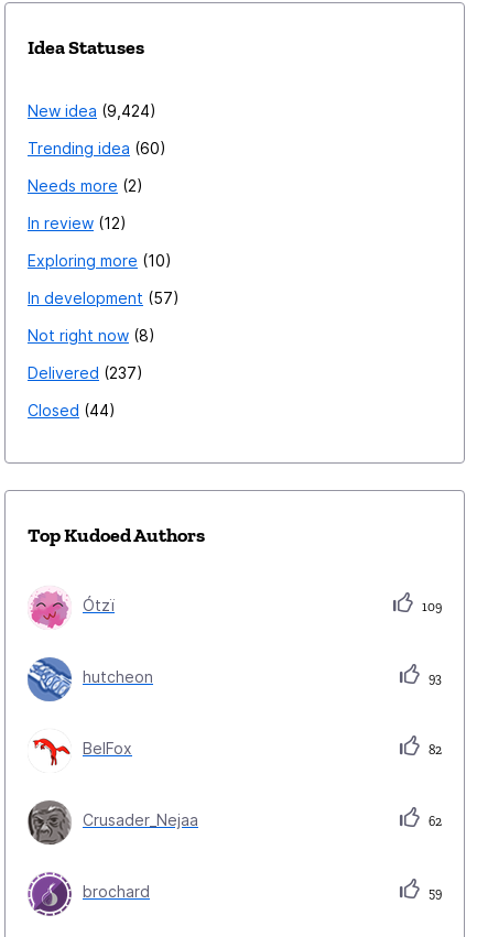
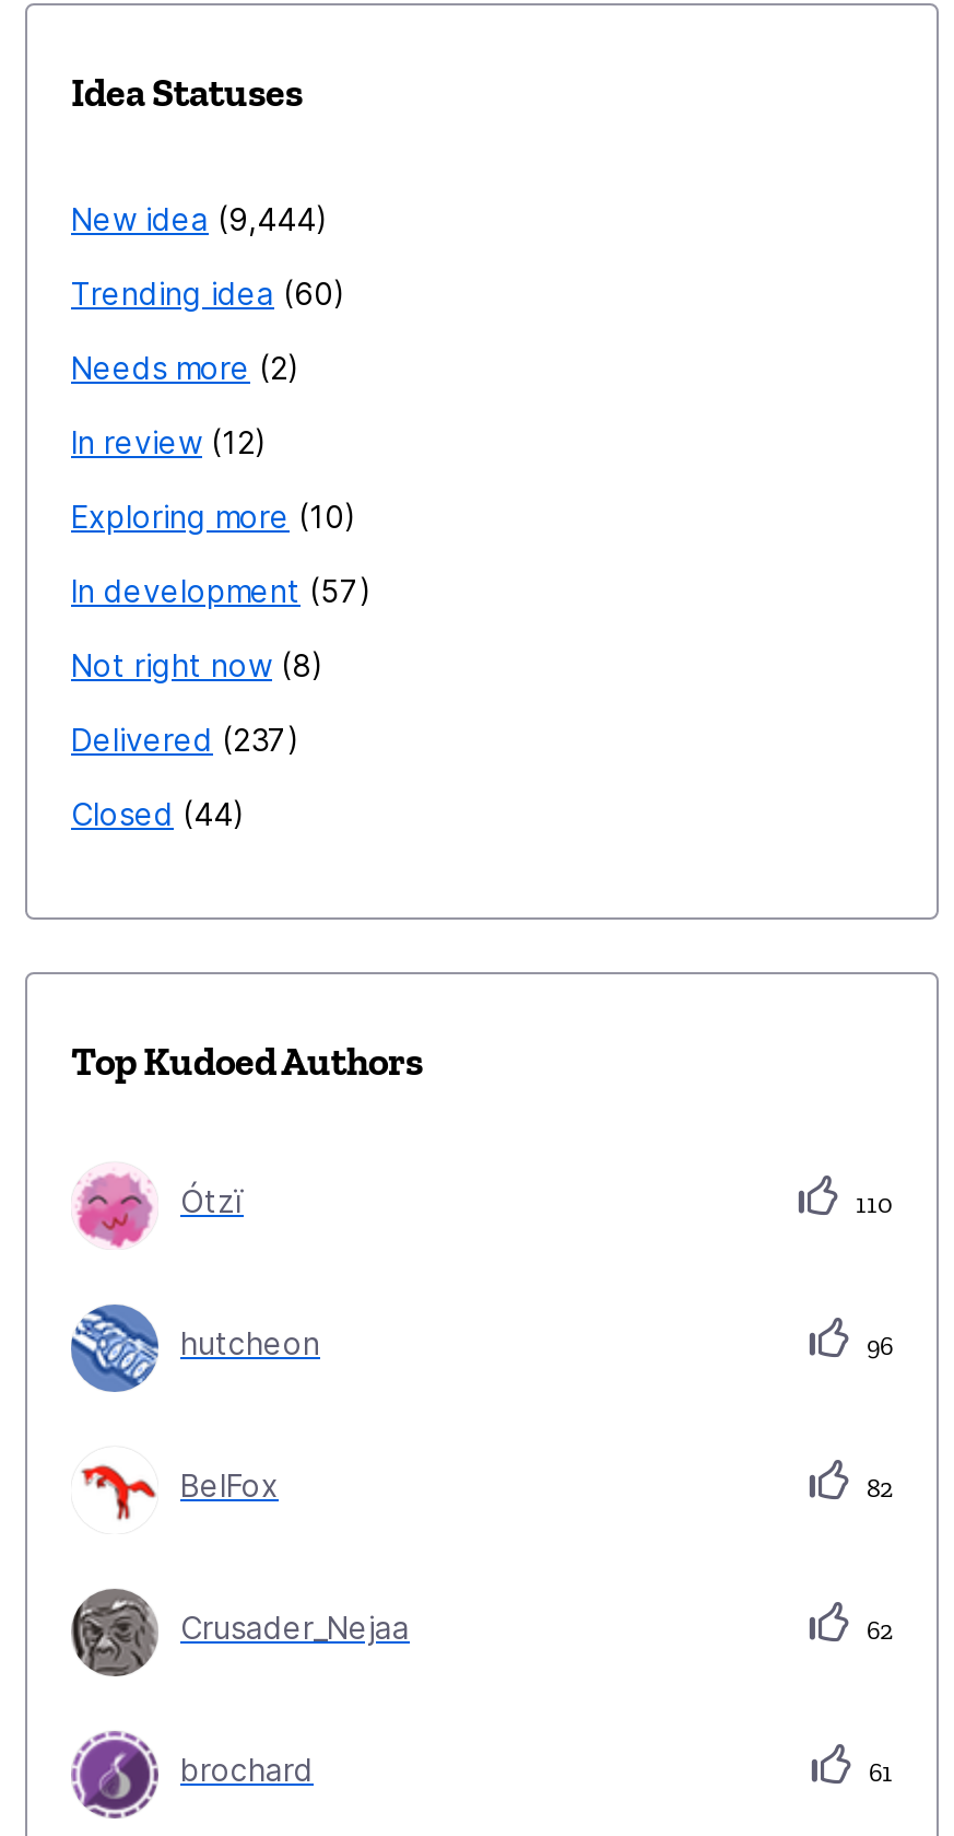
[28,102,150,120] New idea 9,424 -> [71,201,316,238] New idea 9,444
[419,599,442,615] 109 -> [849,1189,893,1220] 110
[425,671,442,686] 93 -> [860,1331,893,1362] 96
[425,885,442,901] 59 -> [862,1758,893,1788] 61

